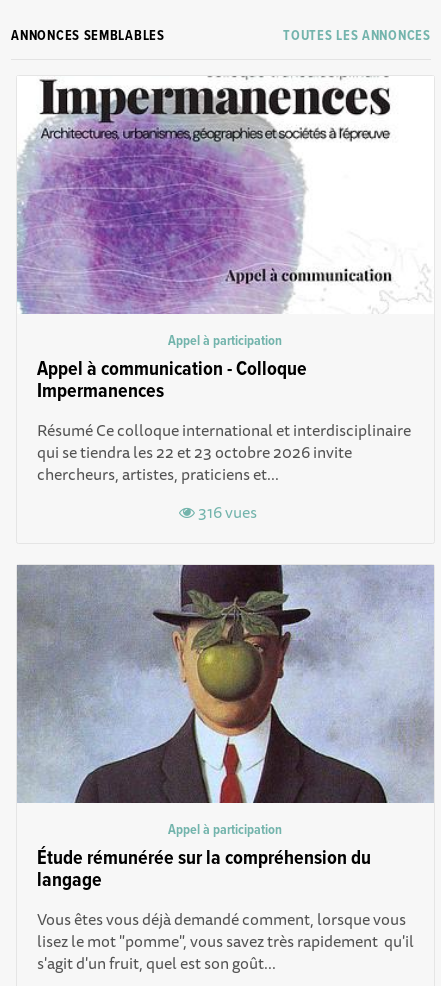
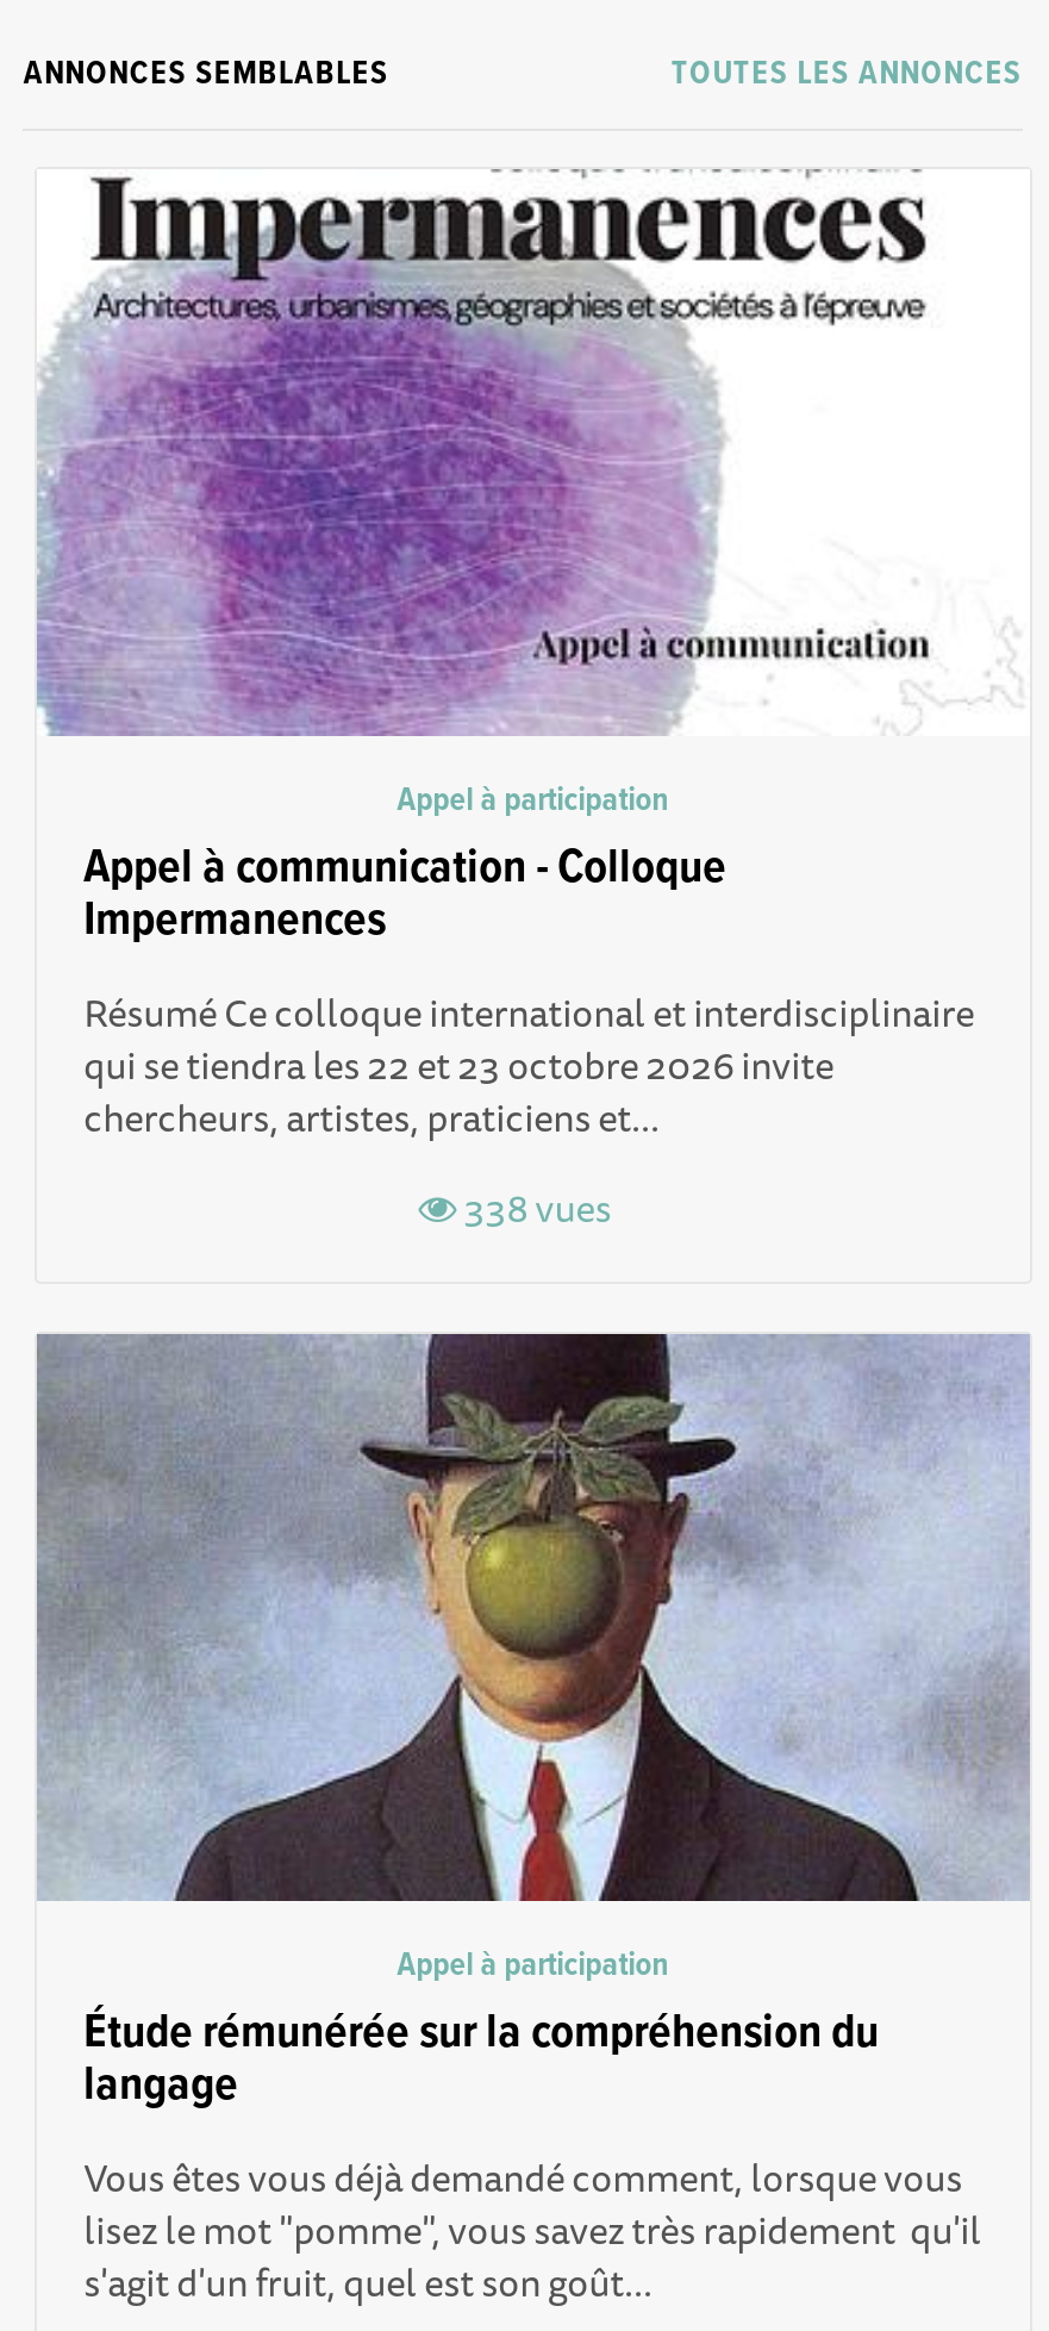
[195,499,257,525] 316 vues -> [457,1178,611,1239] 338 vues

